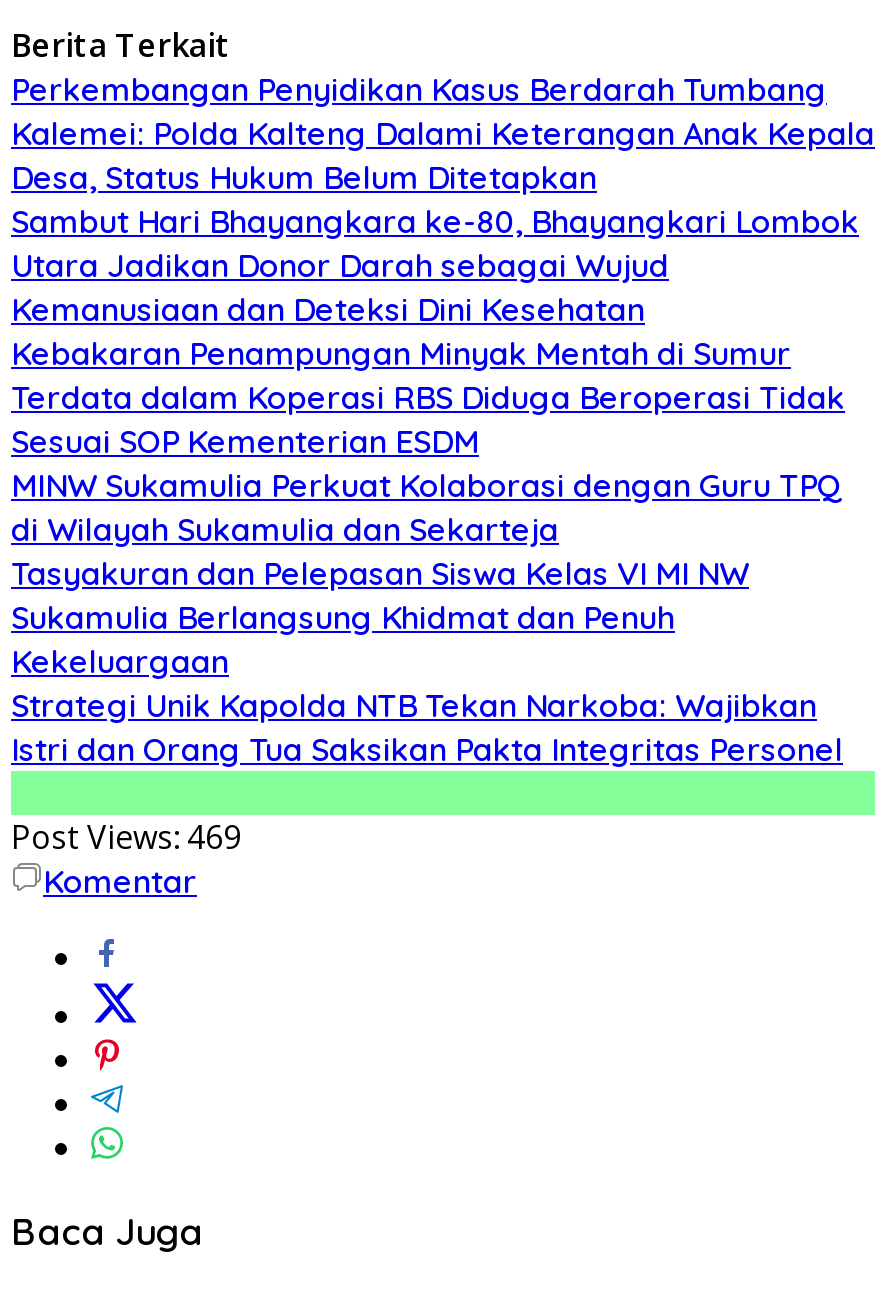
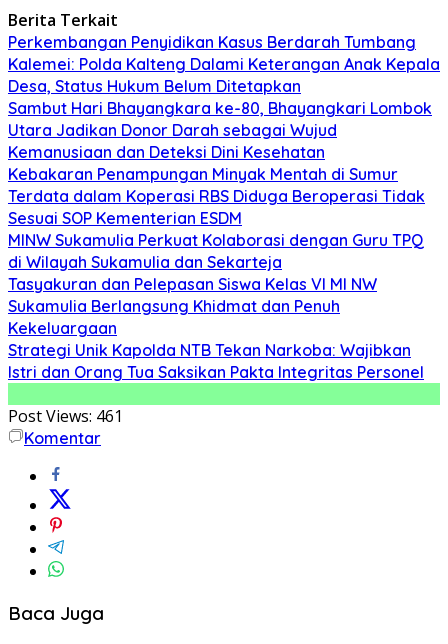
[11,815,241,859] Post Views: 469 -> [8,405,123,427] Post Views: 461

